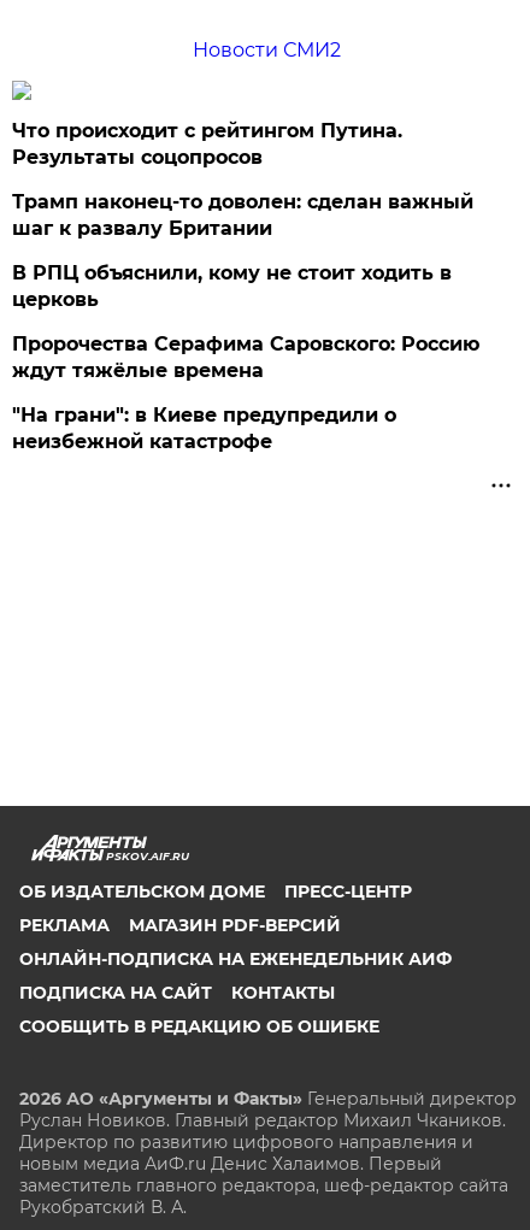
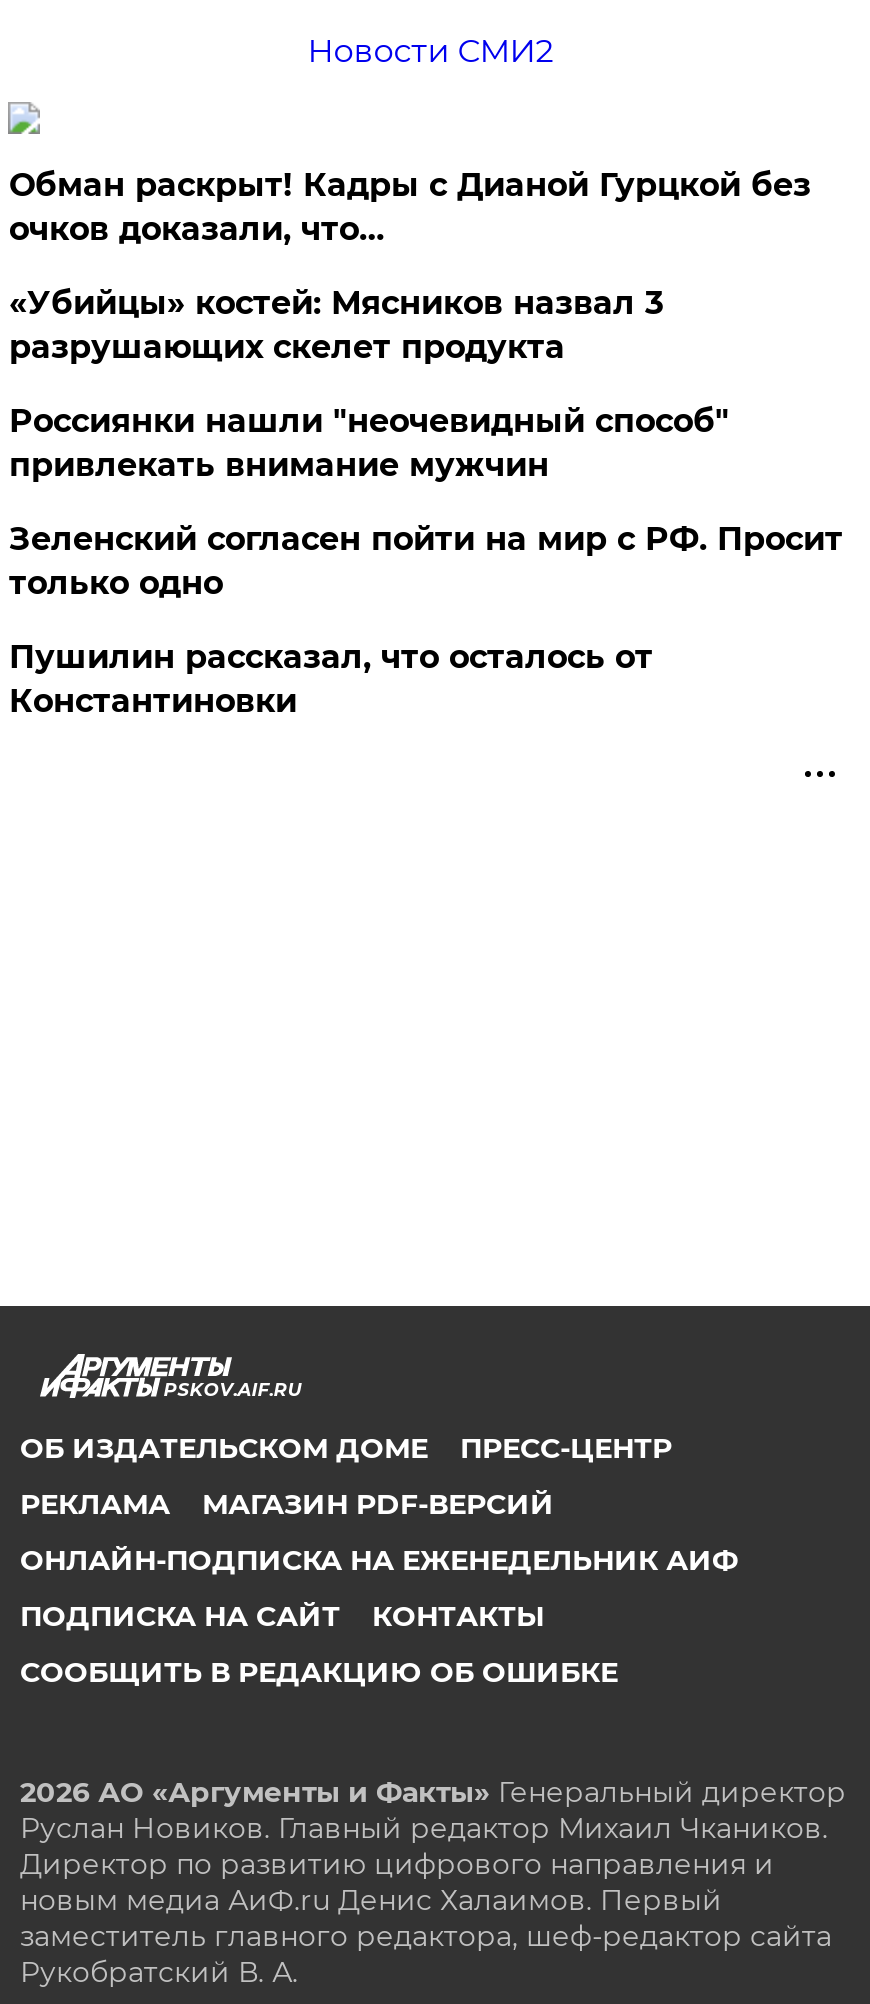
[13,119,403,169] Что происходит с рейтингом Путина. | Результаты соцопросов -> [9,166,811,248] Обман раскрыт! Кадры с Дианой Гурцкой без | очков доказали, что…
[13,190,474,240] Трамп наконец-то доволен: сделан важный | шаг к развалу Британии -> [9,284,663,366] «Убийцы» костей: Мясников назвал 3 | разрушающих скелет продукта
[13,261,452,311] В РПЦ объяснили, кому не стоит ходить в | церковь -> [9,402,729,484] Россиянки нашли "неочевидный способ" | привлекать внимание мужчин
[13,332,480,382] Пророчества Серафима Саровского: Россию | ждут тяжёлые времена -> [9,520,843,602] Зеленский согласен пойти на мир с РФ. Просит | только одно
[13,404,397,453] "На грани": в Киеве предупредили о | неизбежной катастрофе -> [9,638,653,720] Пушилин рассказал, что осталось от | Константиновки

